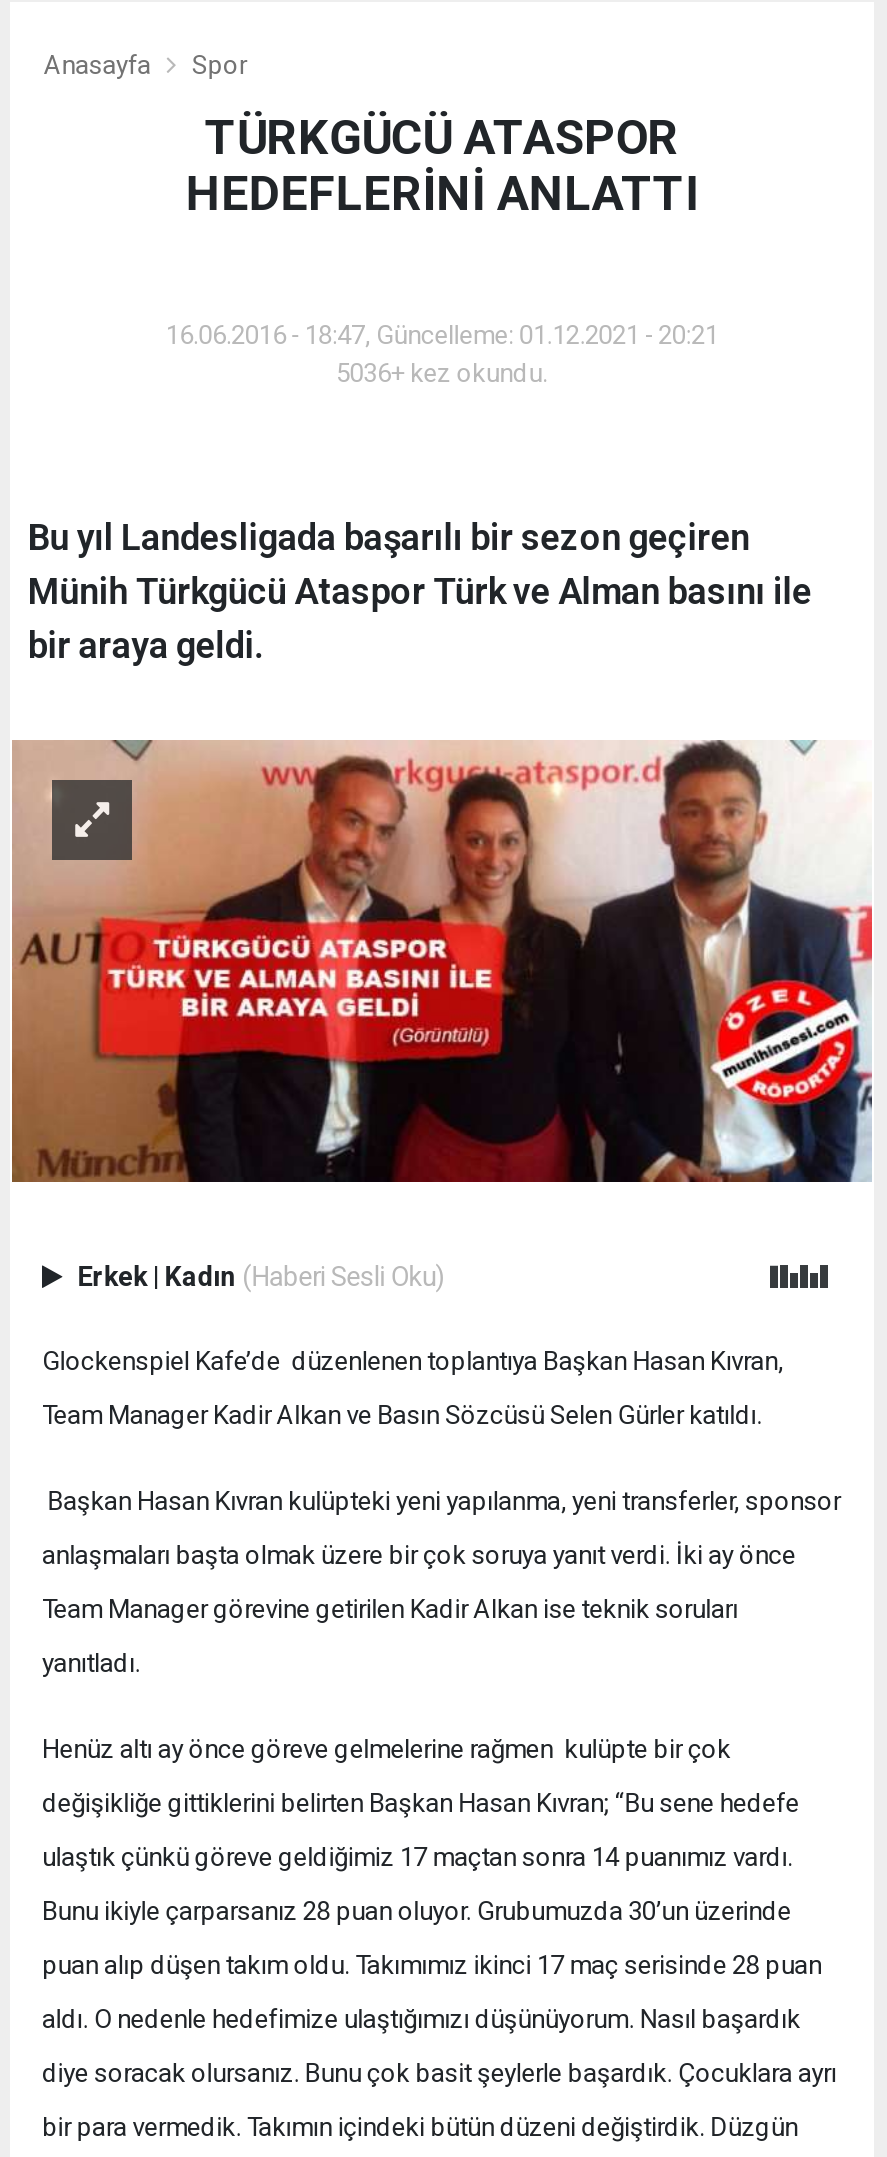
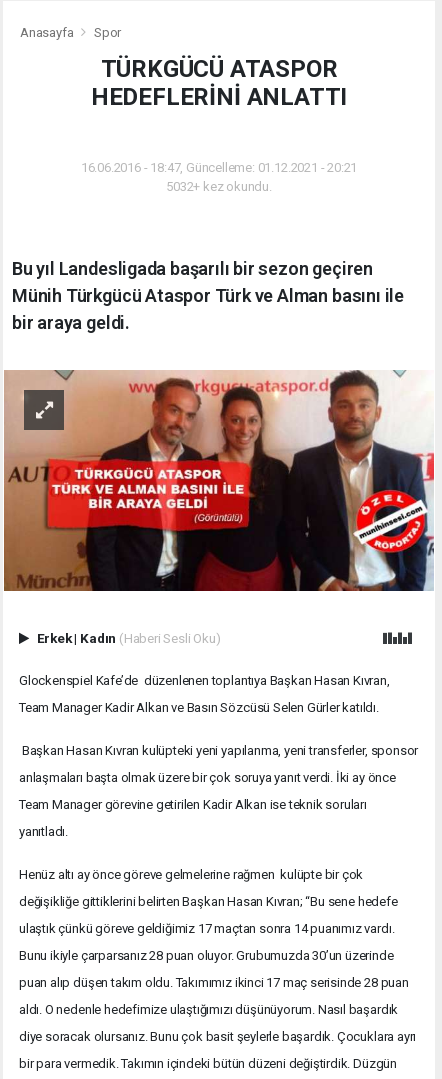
[336,358,548,388] 5036+ kez okundu. -> [166,179,272,194] 5032+ kez okundu.

